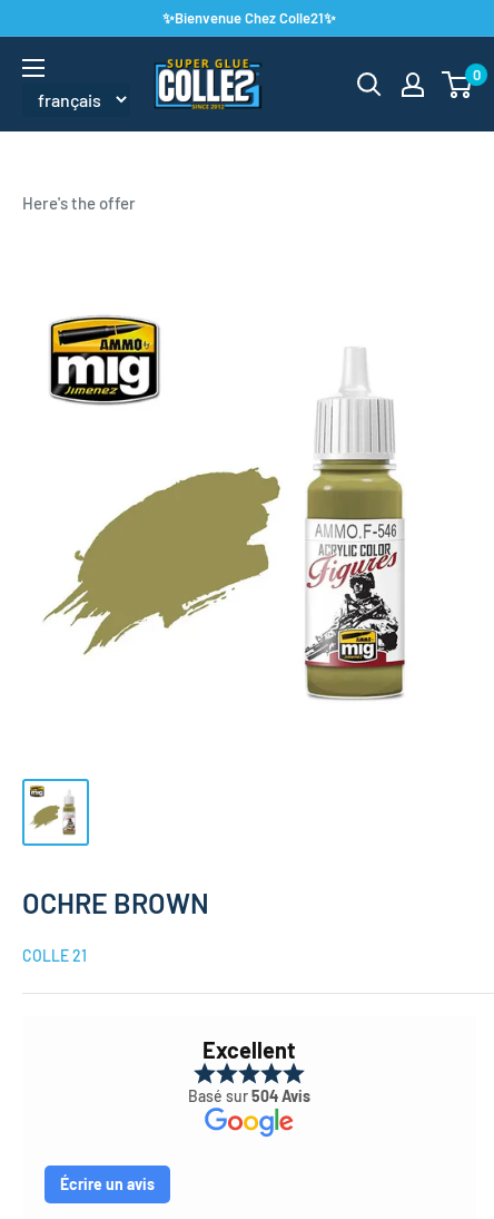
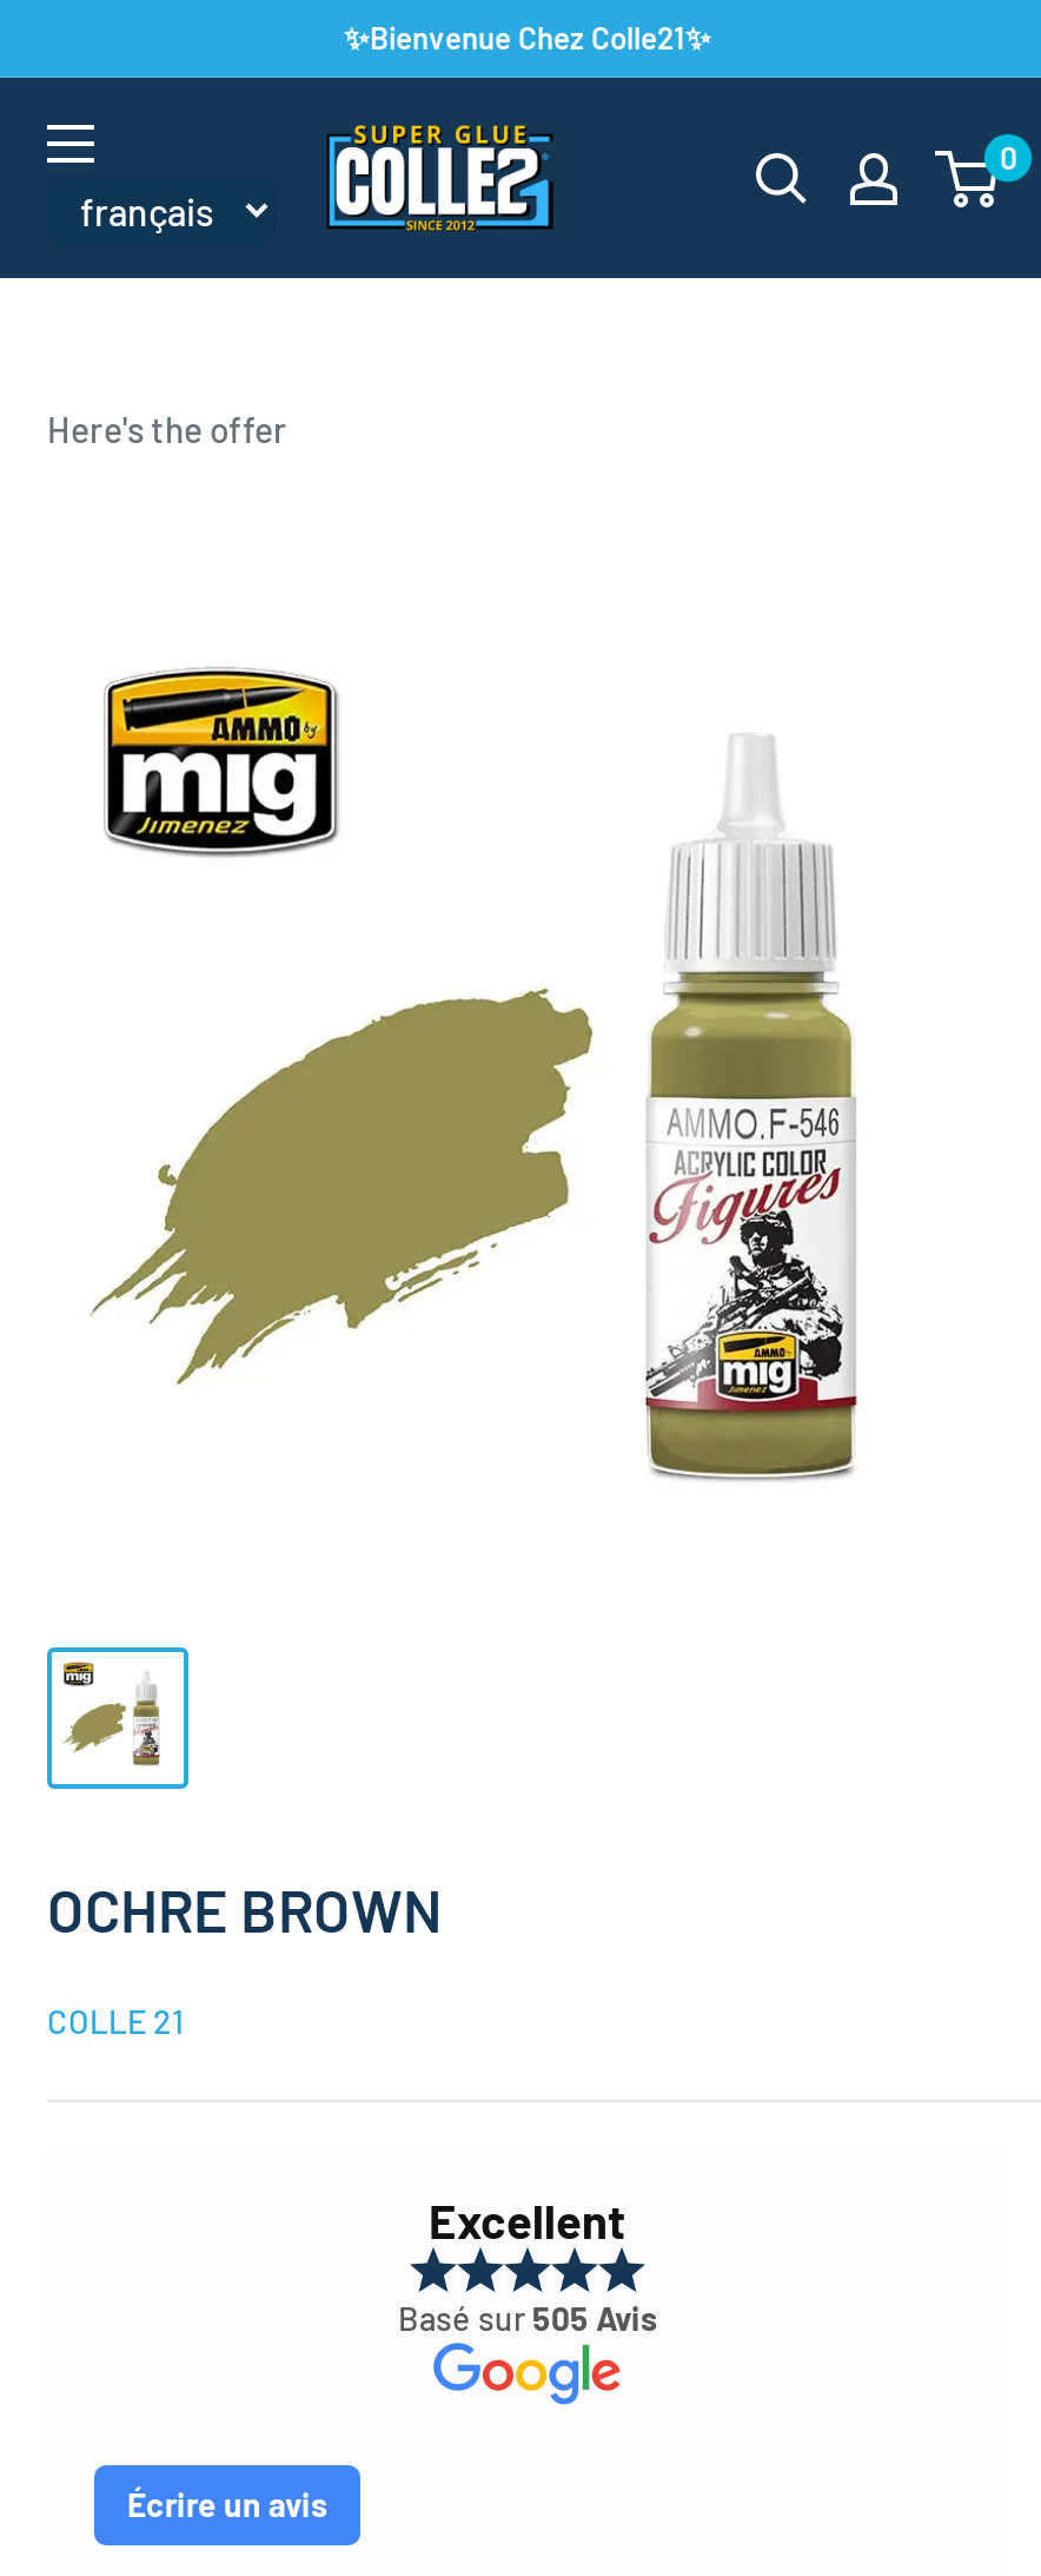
[188,1086,310,1105] Basé sur 504 Avis -> [398,2298,657,2338] Basé sur 505 Avis

